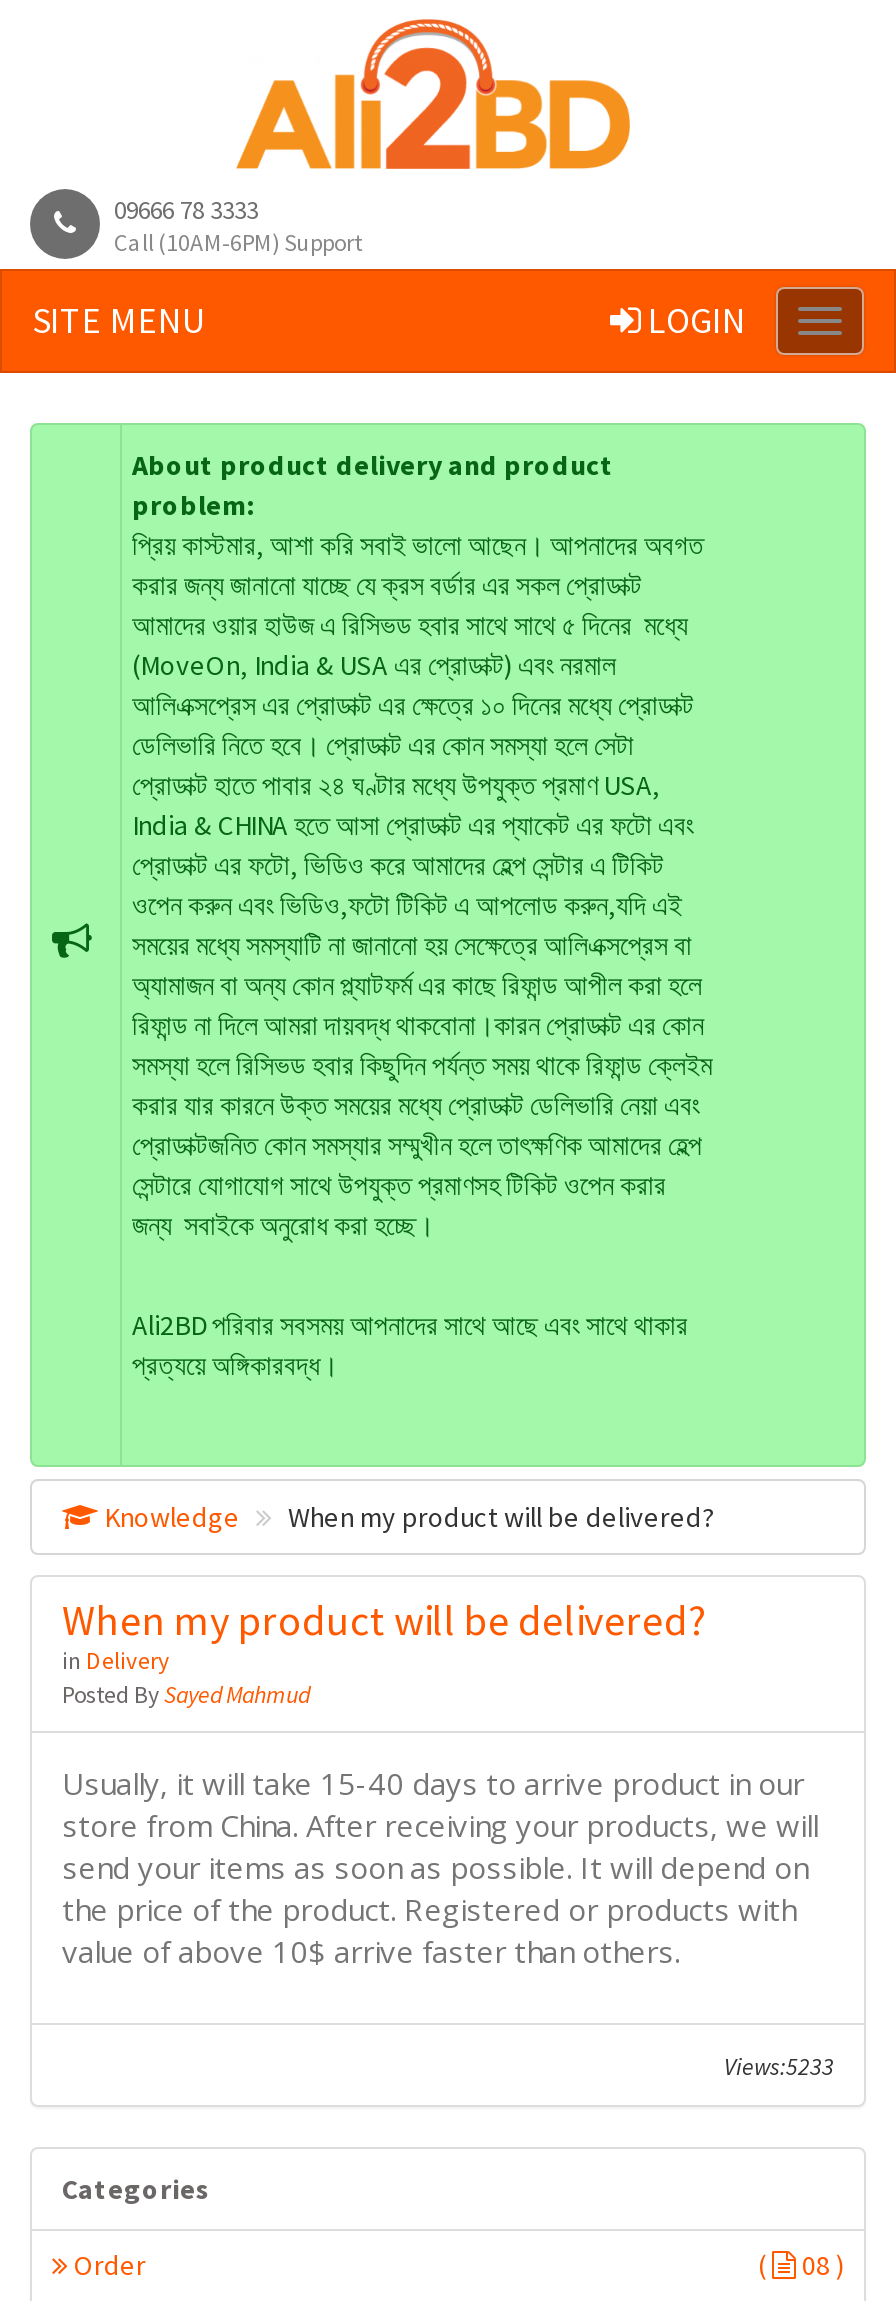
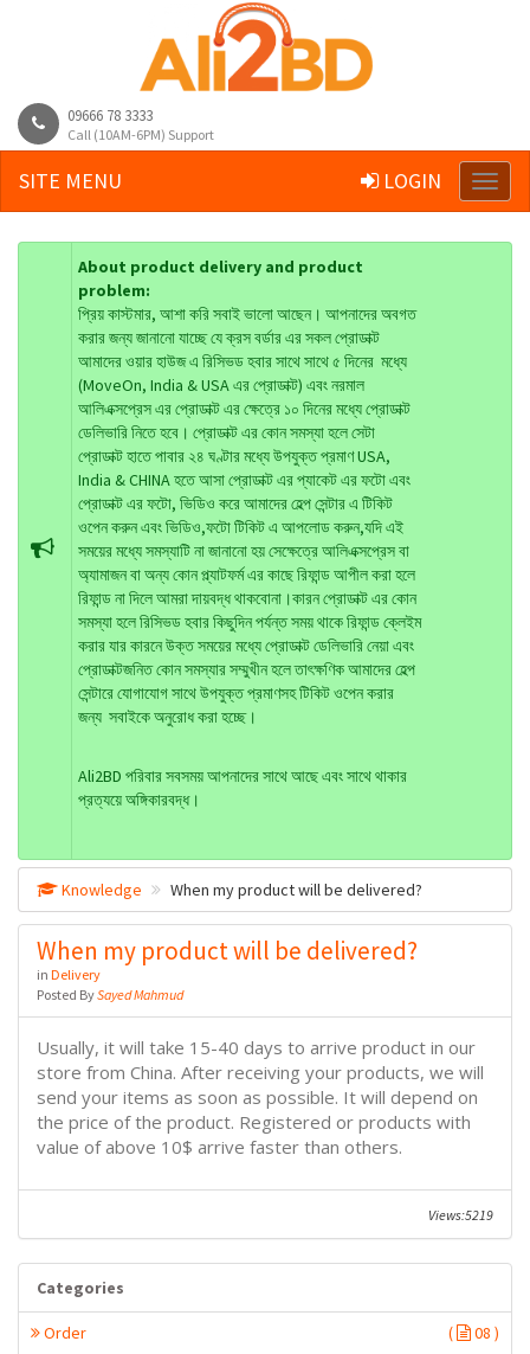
[724,2051,834,2081] Views:5233 -> [428,1206,493,1224] Views:5219

